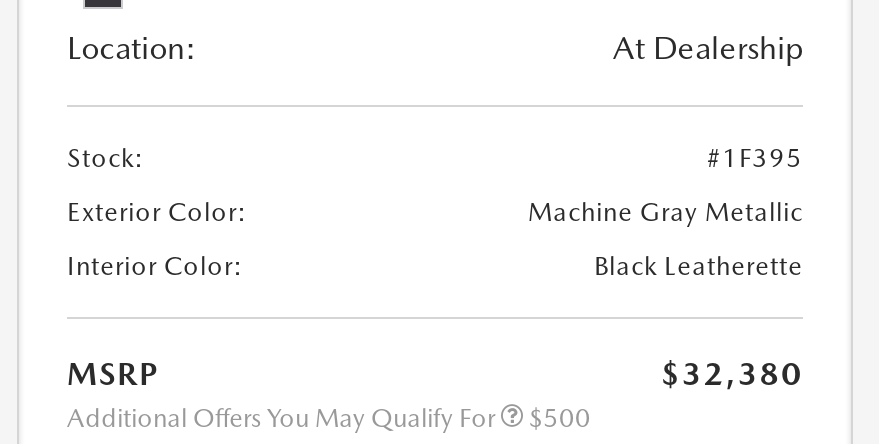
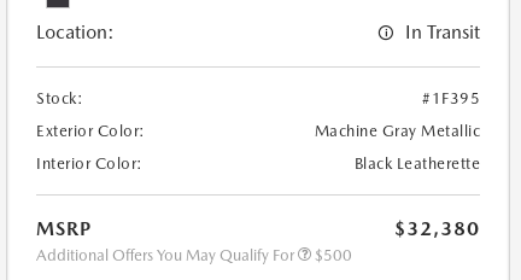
[613,29,803,67] At Dealership -> [405,21,480,44] In Transit

